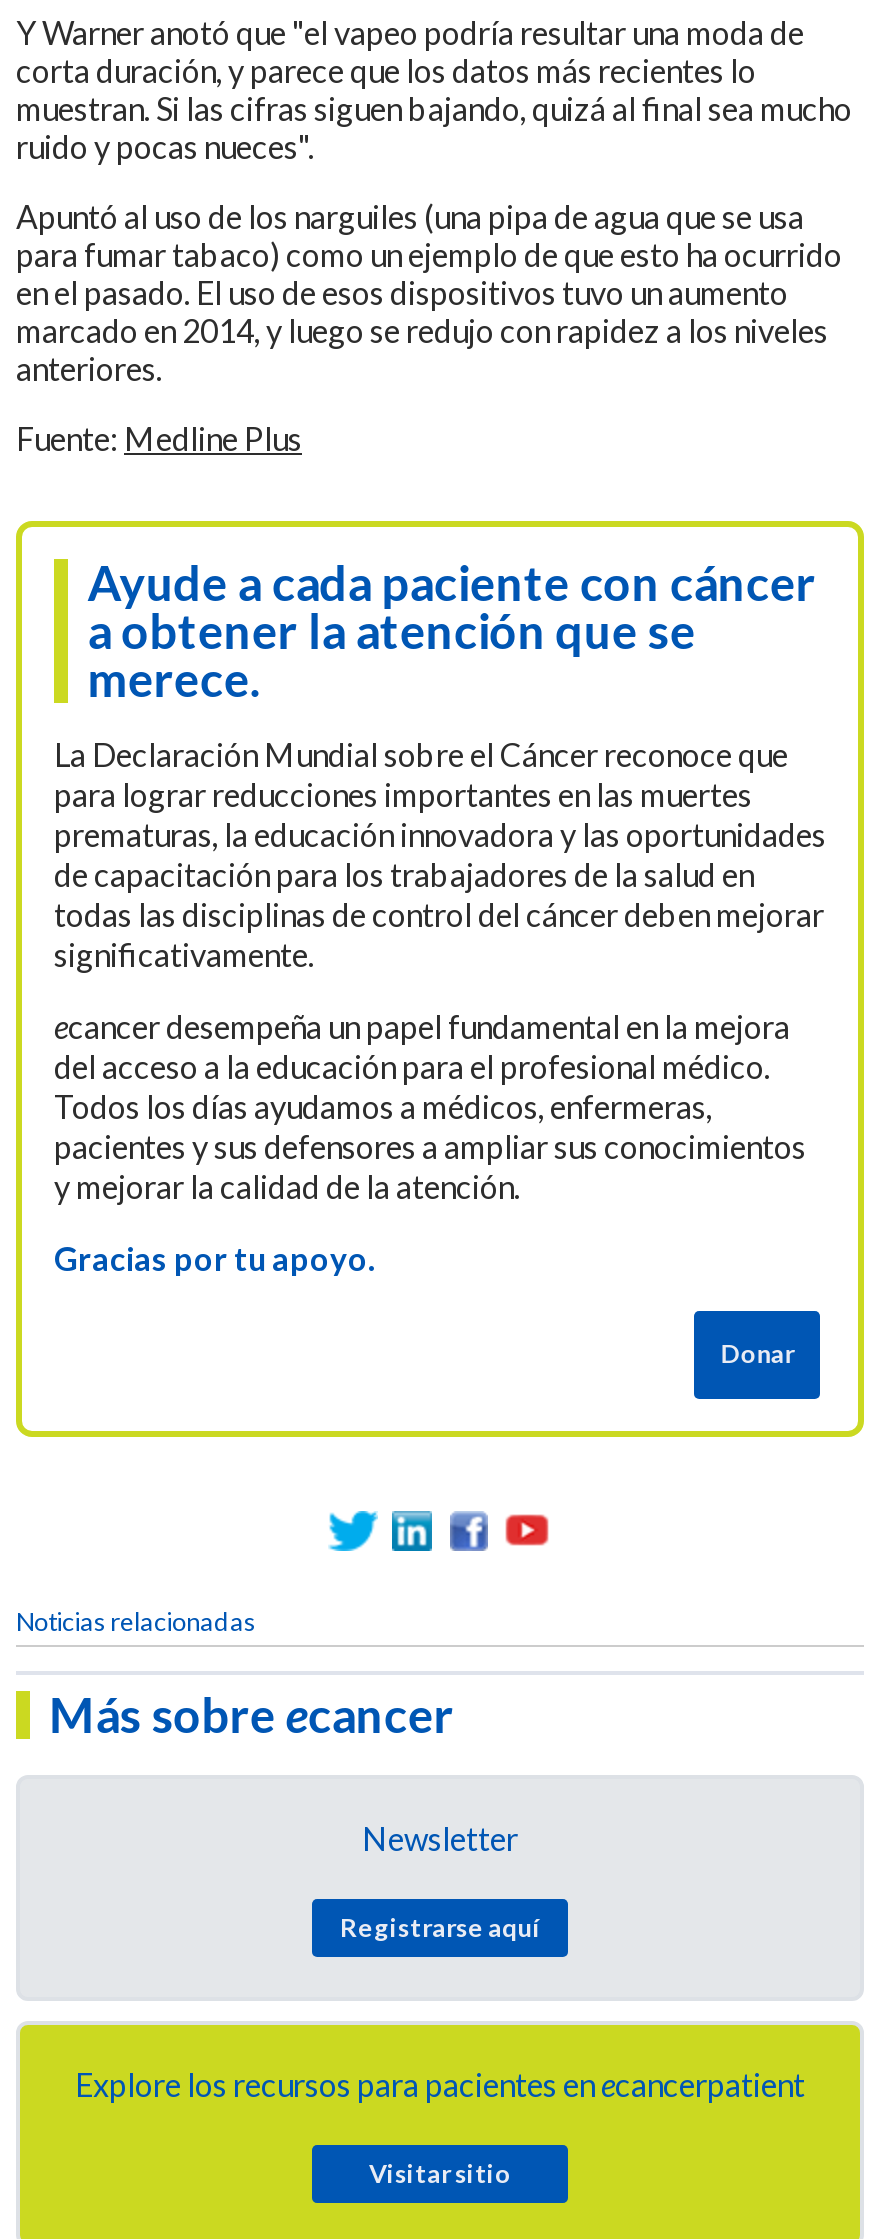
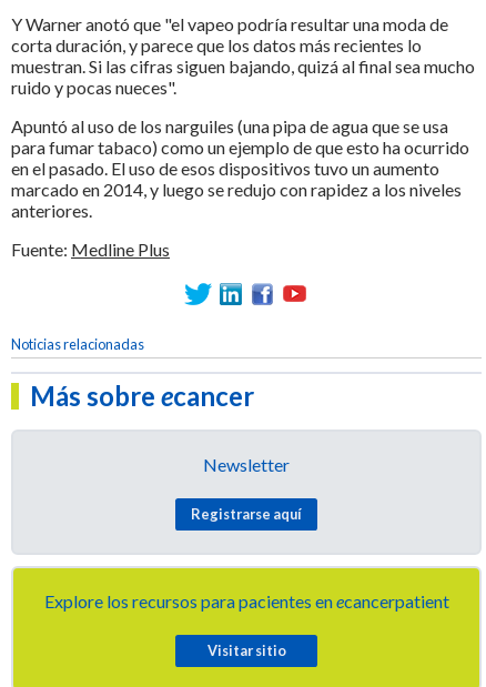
[14,519,866,1439] [image] | Ayude a cada paciente con cáncer | a obtener la atención que se | merece. | La Declaración Mundial sobre el Cáncer reconoce que | para lograr reducciones importantes en las muertes | prematuras, la educación innovadora y las oportunidades | de capacitación para los trabajadores de la salud en | todas las disciplinas de control del cáncer deben mejorar | significativamente. | ecancer desempeña un papel fundamental en la mejora | del acceso a la educación para el profesional médico. | Todos los días ayudamos a médicos, enfermeras, | pacientes y sus defensores a ampliar sus conocimientos | y mejorar la calidad de la atención. | Gracias por tu apoyo. -> none

